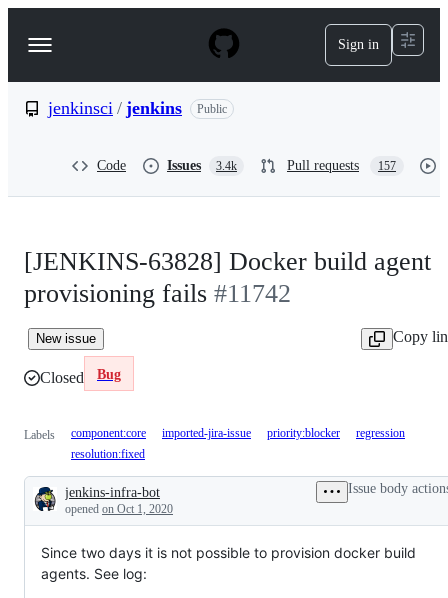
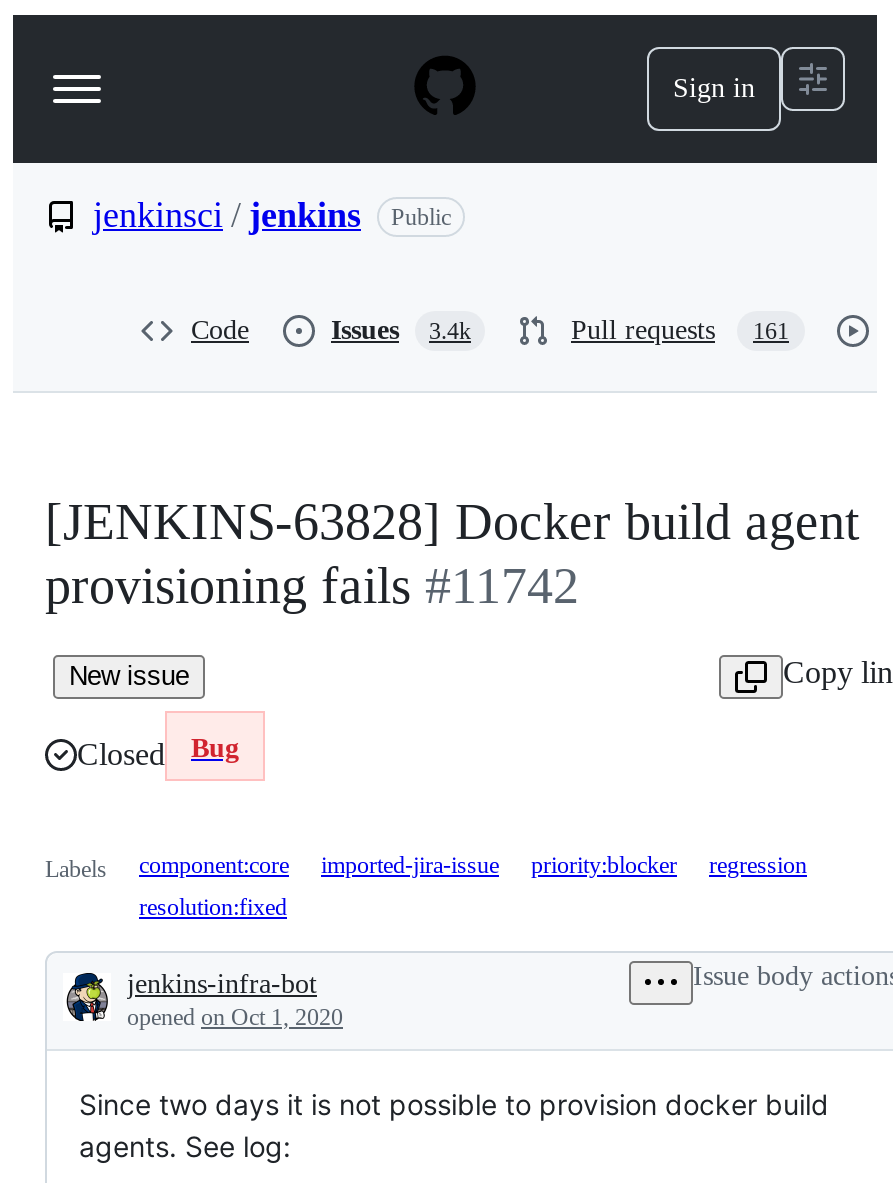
[287,158,396,173] Pull requests 157 -> [571,315,789,345] Pull requests 161

